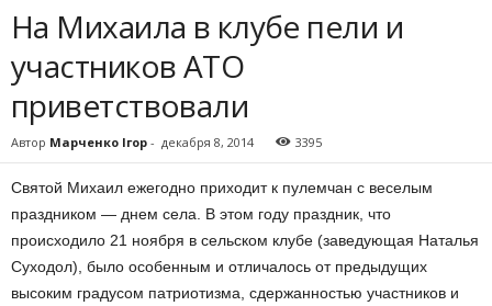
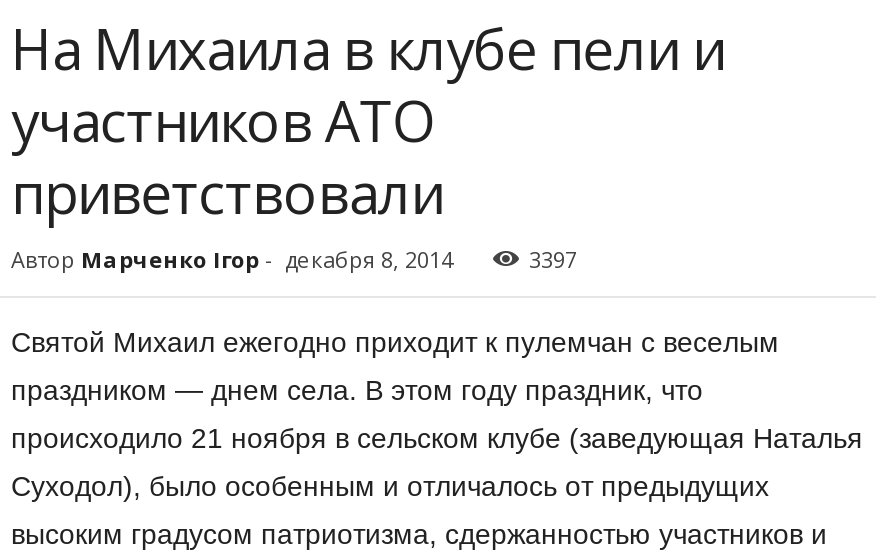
[295,134,322,150] 3395 -> [529,244,577,274] 3397

